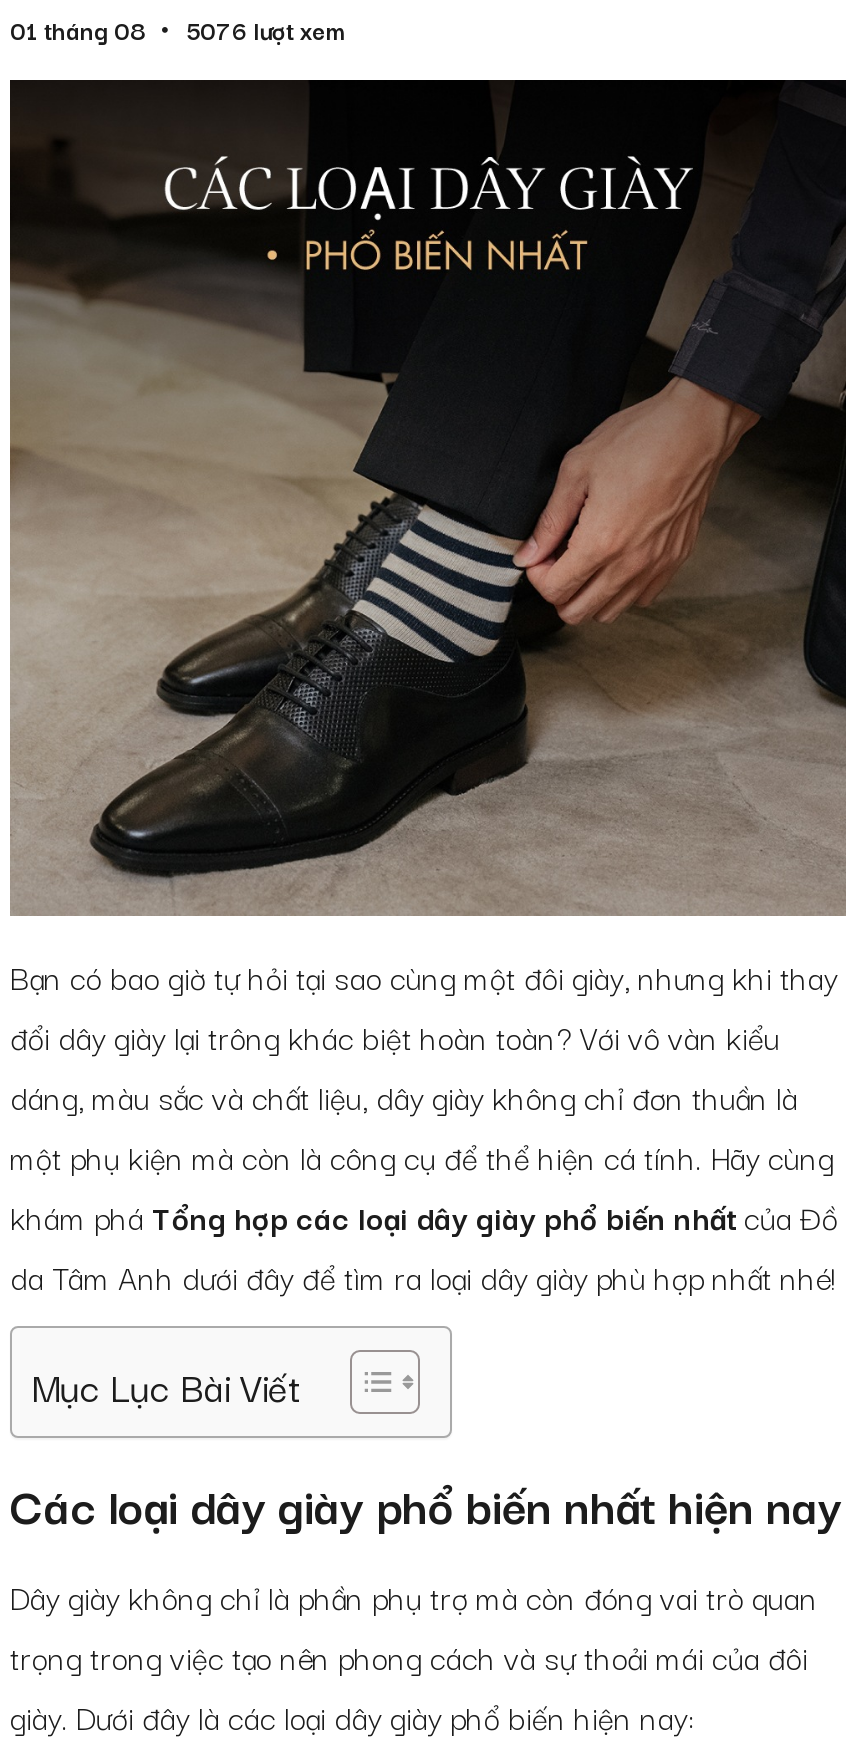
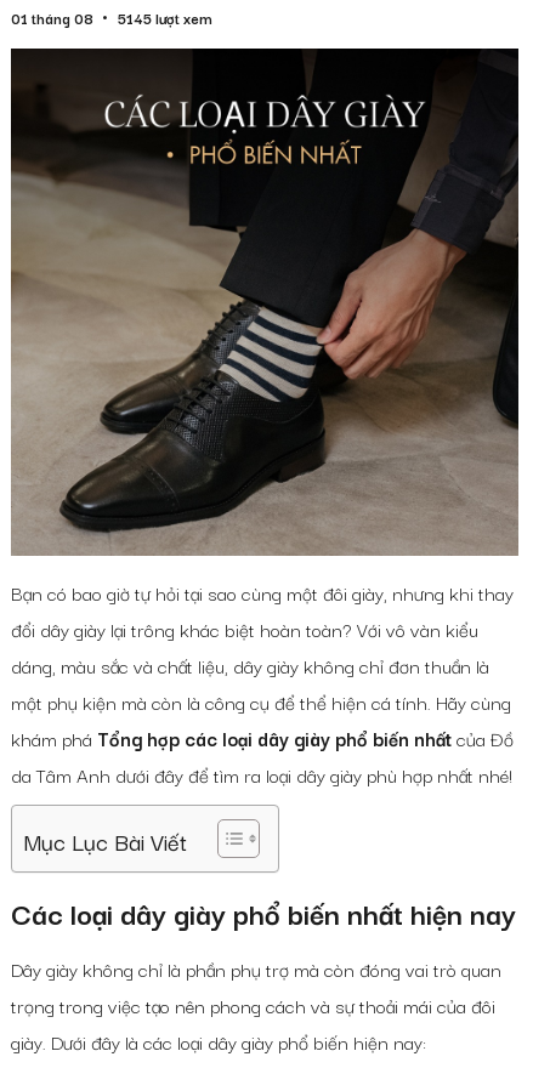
[10,10,348,48] 01 tháng 08 5076 lượt xem -> [11,6,212,29] 01 tháng 08 5145 lượt xem

